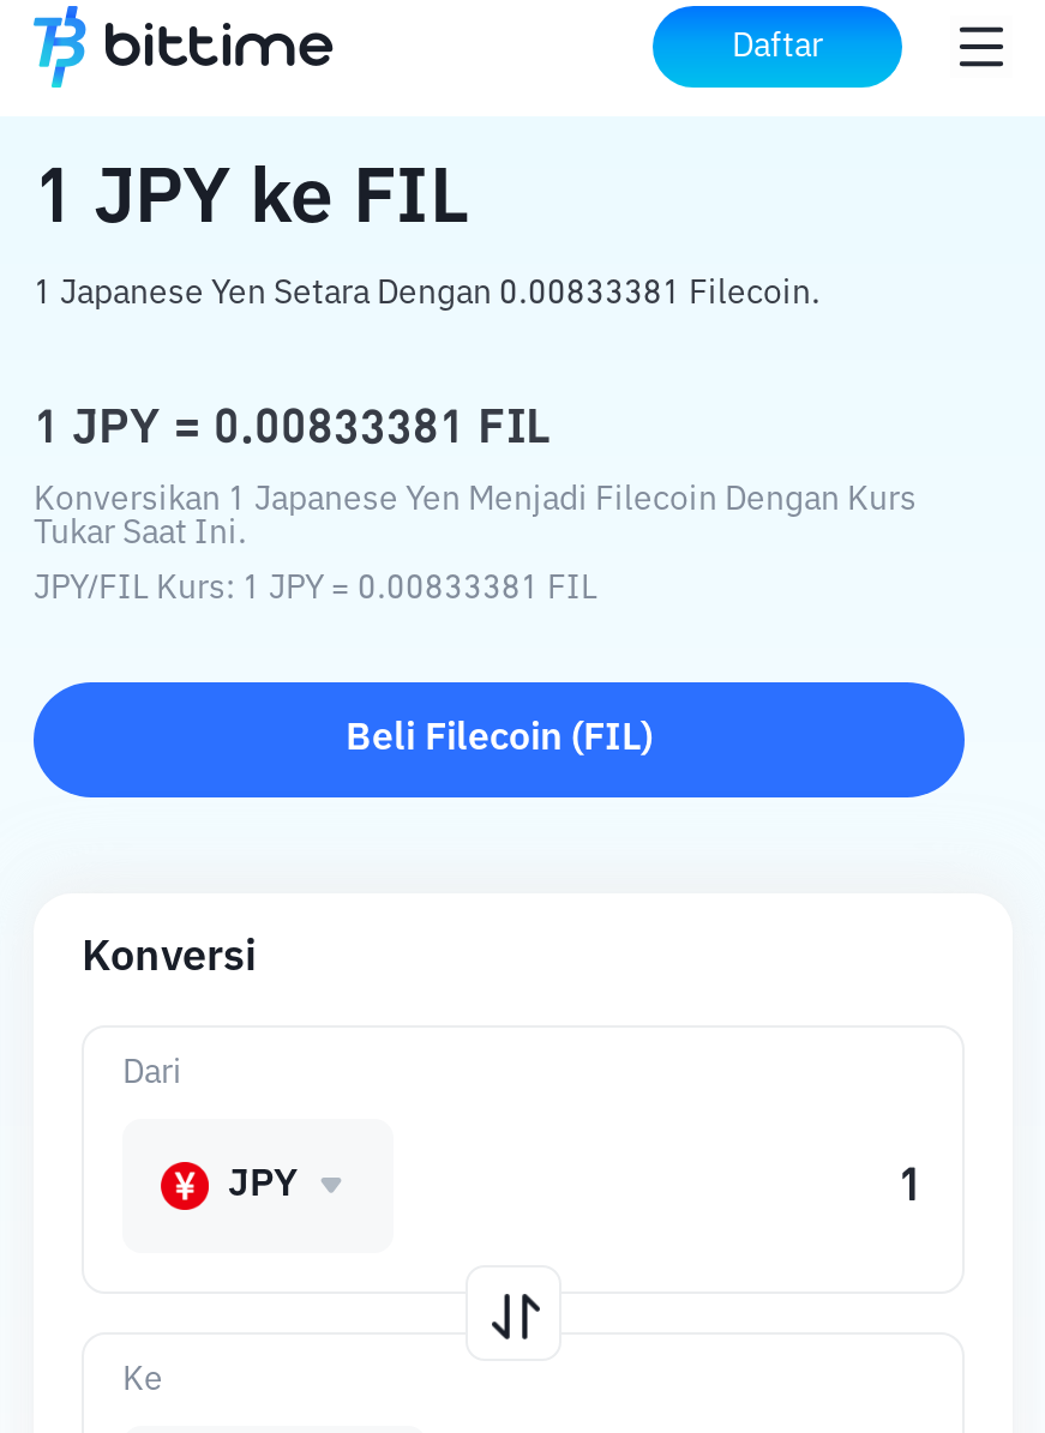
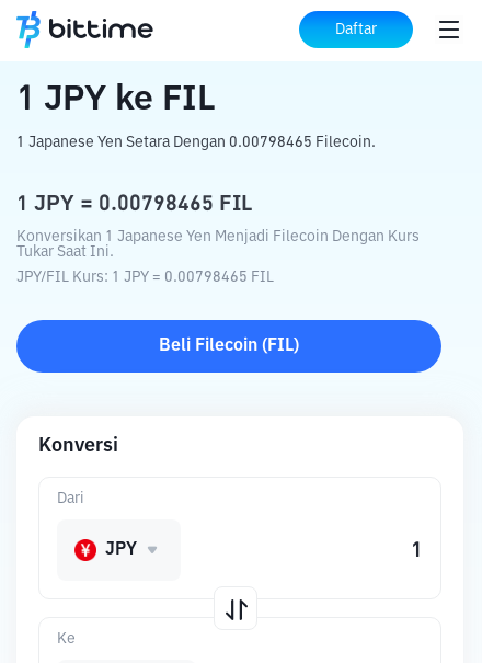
[34,277,821,311] 1 Japanese Yen Setara Dengan 0.00833381 Filecoin. -> [16,135,376,150] 1 Japanese Yen Setara Dengan 0.00798465 Filecoin.
[34,404,549,452] 1 JPY = 0.00833381 FIL -> [16,193,252,215] 1 JPY = 0.00798465 FIL
[34,572,597,606] JPY/FIL Kurs: 1 JPY = 0.00833381 FIL -> [16,270,274,285] JPY/FIL Kurs: 1 JPY = 0.00798465 FIL

